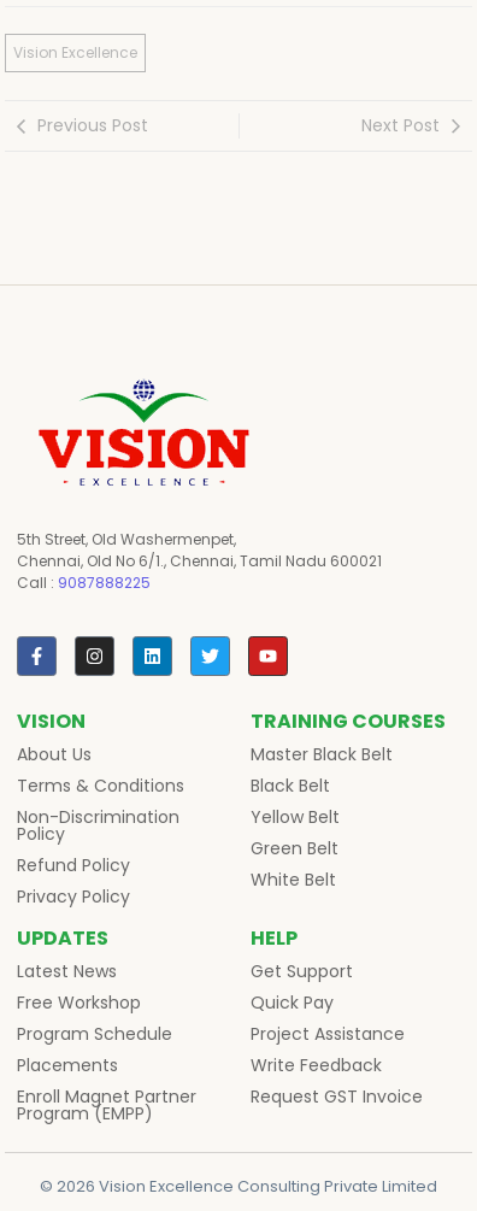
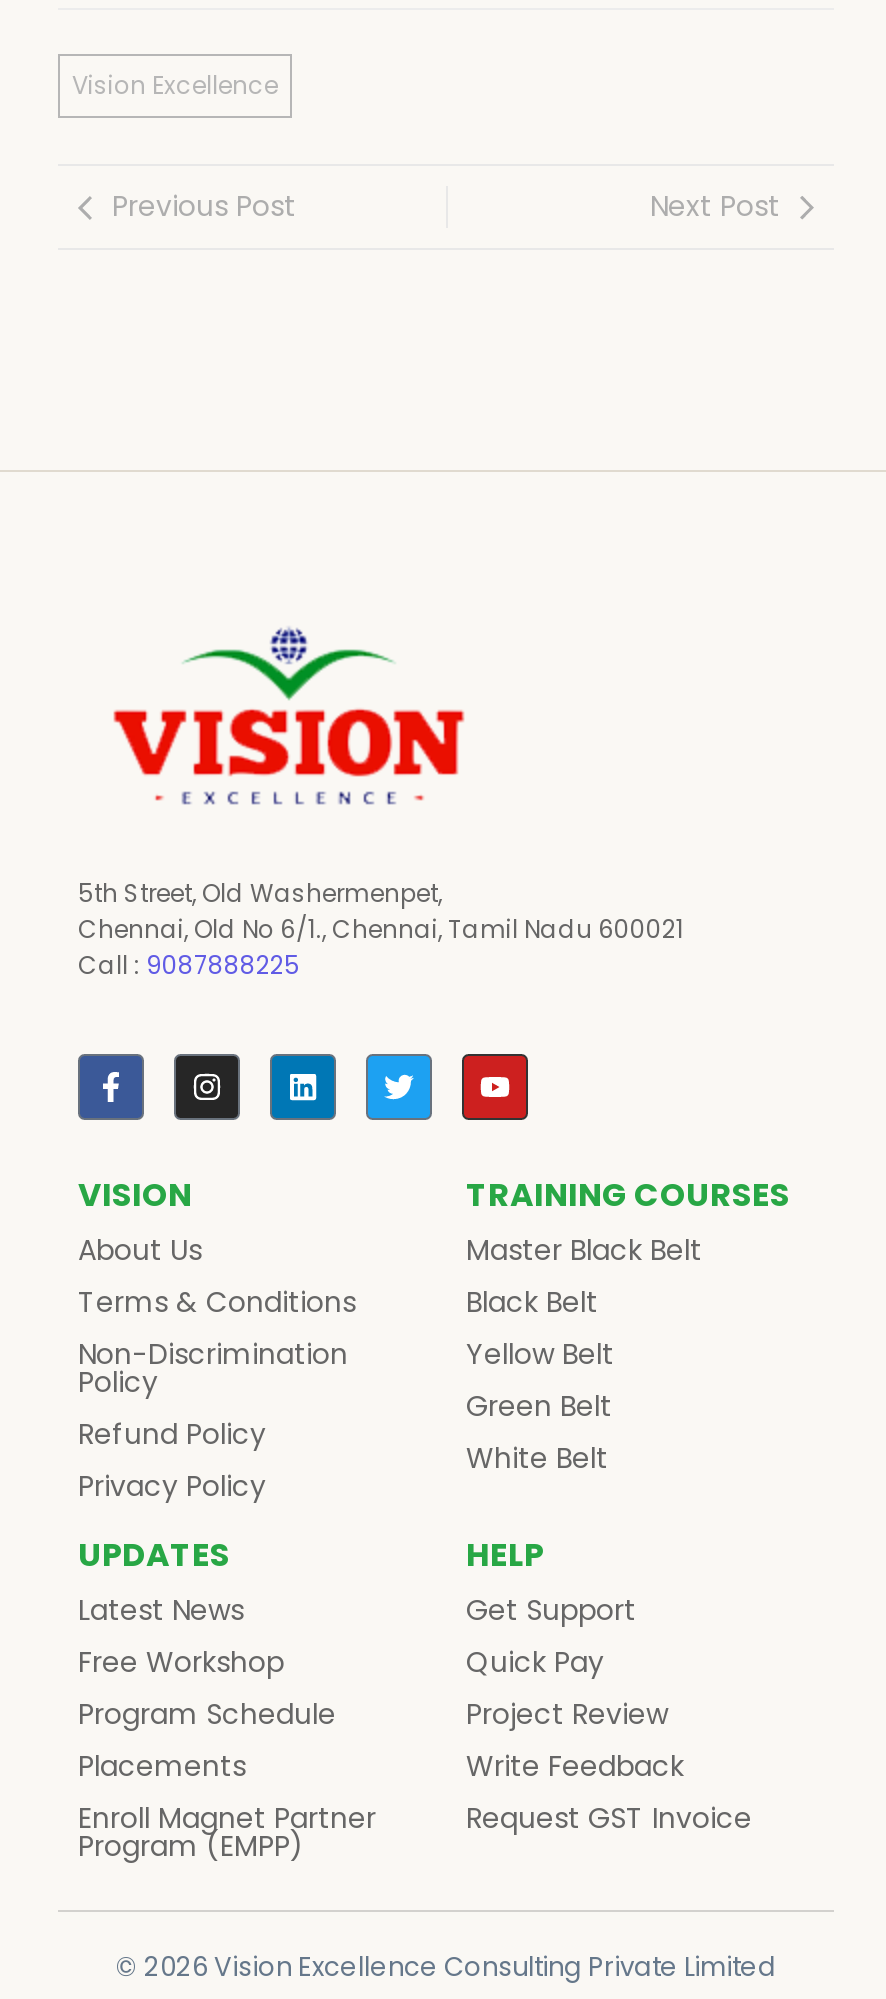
[251,1021,405,1045] Project Assistance -> [466,1693,668,1733] Project Review

